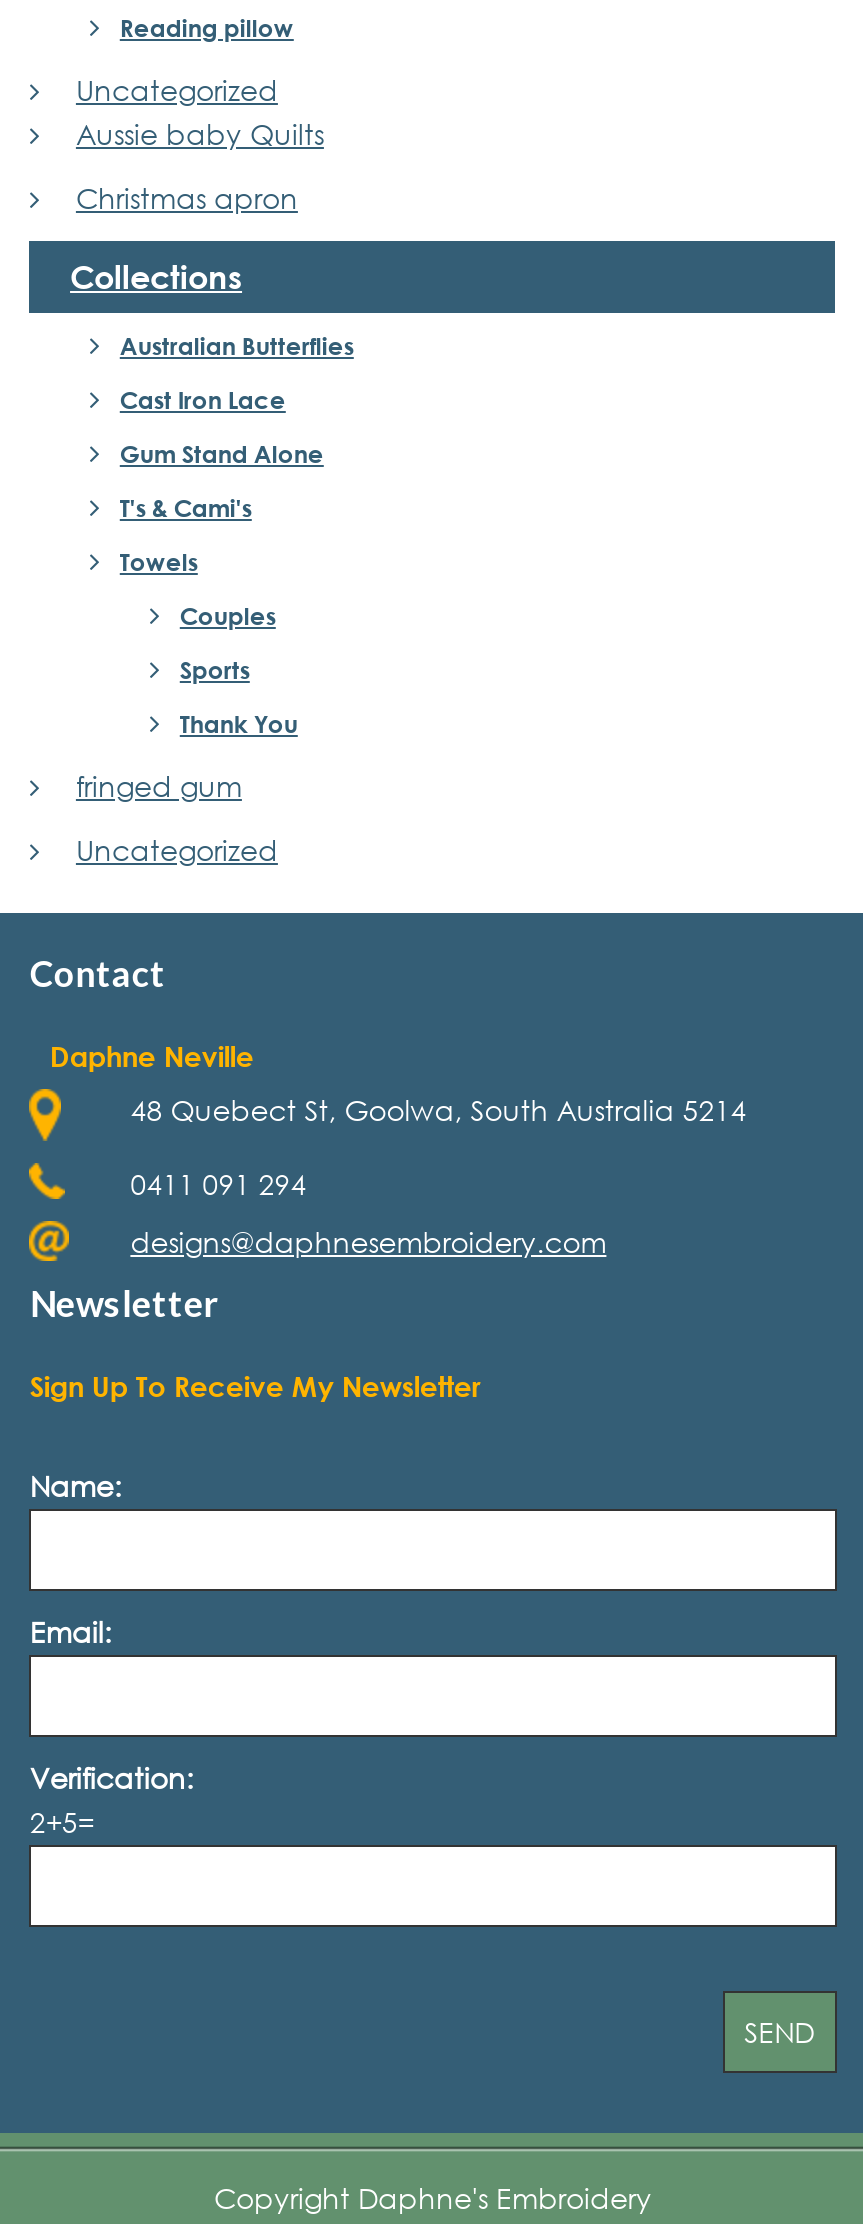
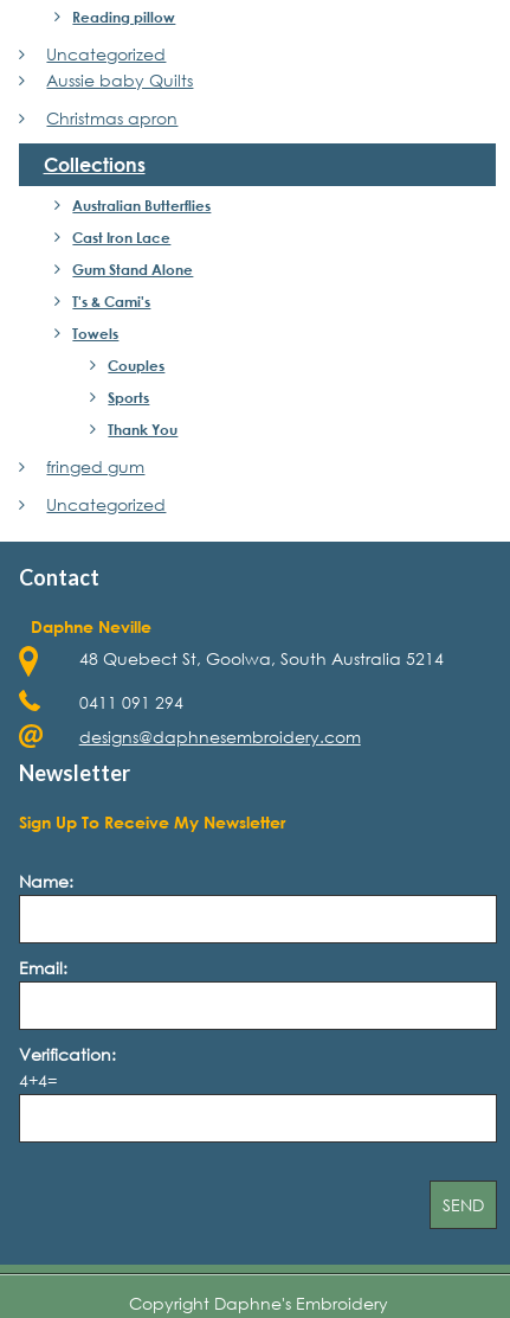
[30,1804,94,1842] 2+5= -> [19,1069,57,1091] 4+4=

